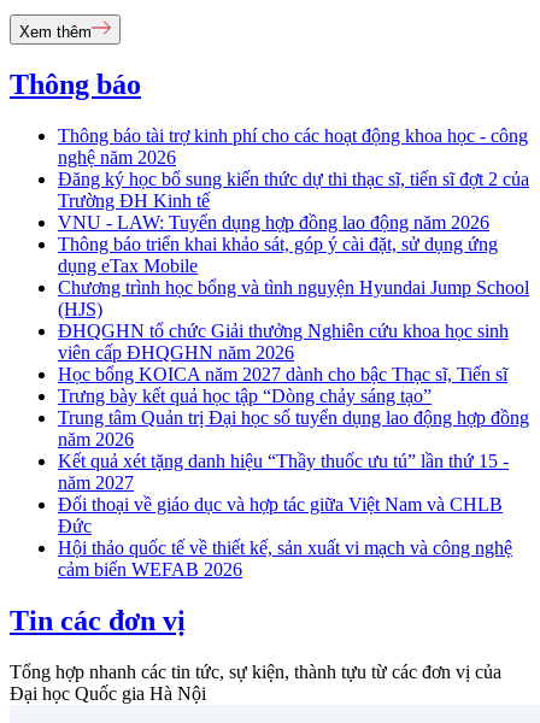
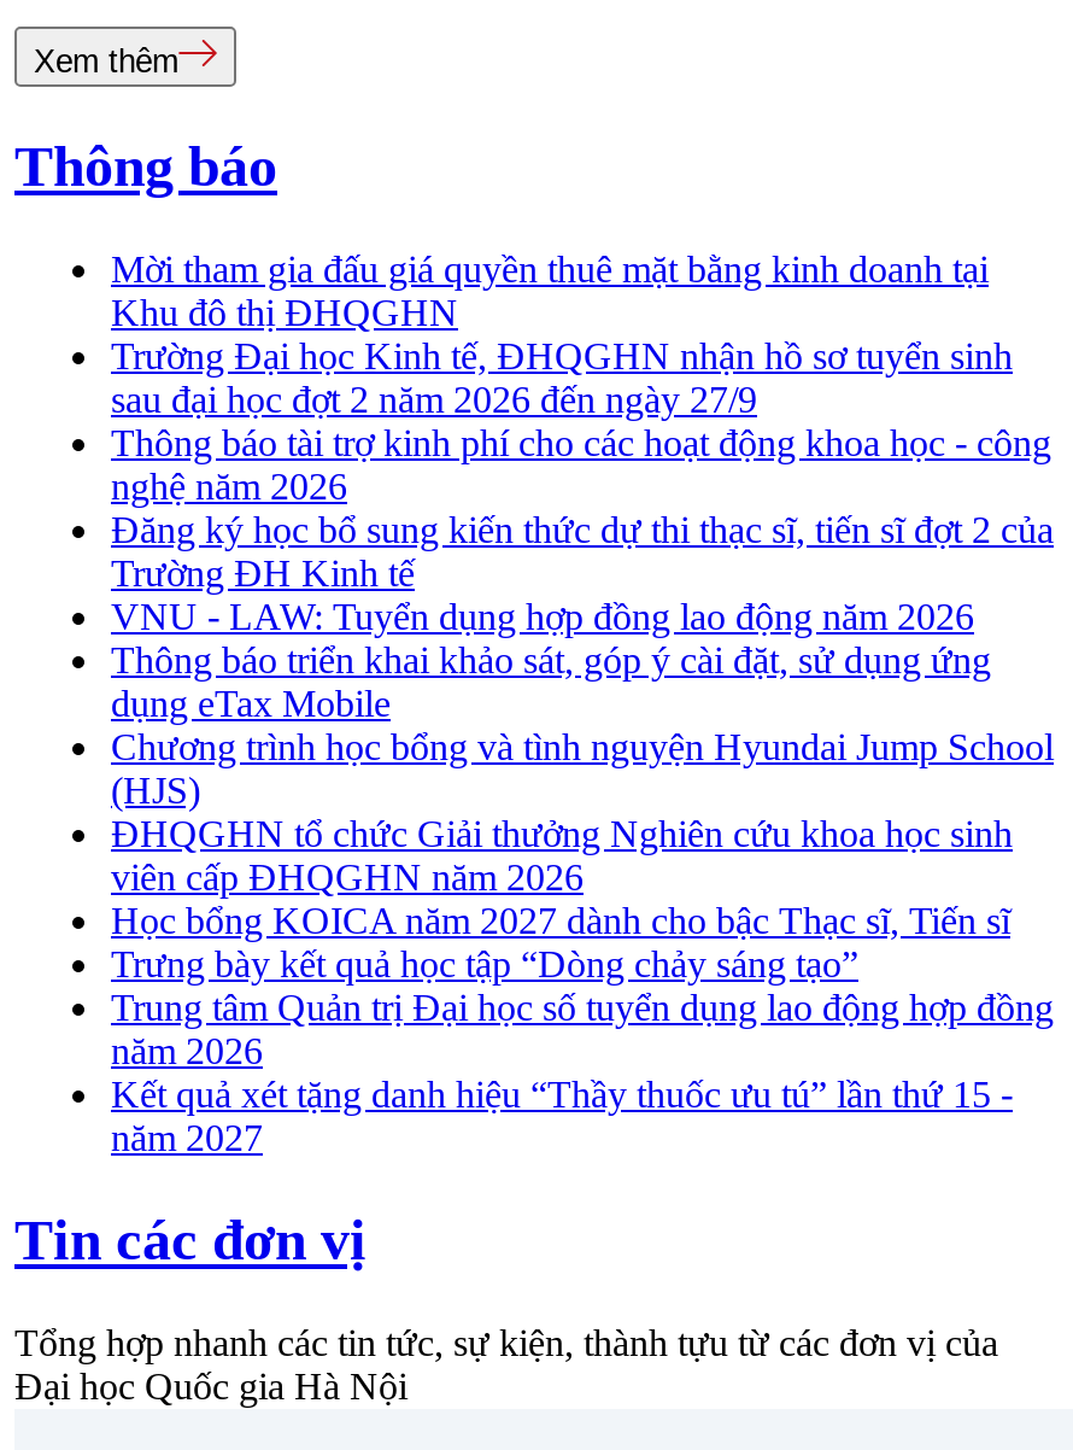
none -> [111,249,1013,420] Mời tham gia đấu giá quyền thuê mặt bằng kinh doanh tại | Khu đô thị ĐHQGHN | Trường Đại học Kinh tế, ĐHQGHN nhận hồ sơ tuyển sinh | sau đại học đợt 2 năm 2026 đến ngày 27/9
moved [58,126,529,493] -> [111,423,1054,1159]: Thông báo tài trợ kinh phí cho các hoạt động khoa học - công | nghệ năm 2026 | Đăng ký học bổ sung kiến thức dự thi thạc sĩ, tiến sĩ đợt 2 của | ... | Kết quả xét tặng danh hiệu “Thầy thuốc ưu tú” lần thứ 15 - | năm 2027
[58,494,512,580] Đối thoại về giáo dục và hợp tác giữa Việt Nam và CHLB | Đức | Hội thảo quốc tế về thiết kế, sản xuất vi mạch và công nghệ | cảm biến WEFAB 2026 -> none

